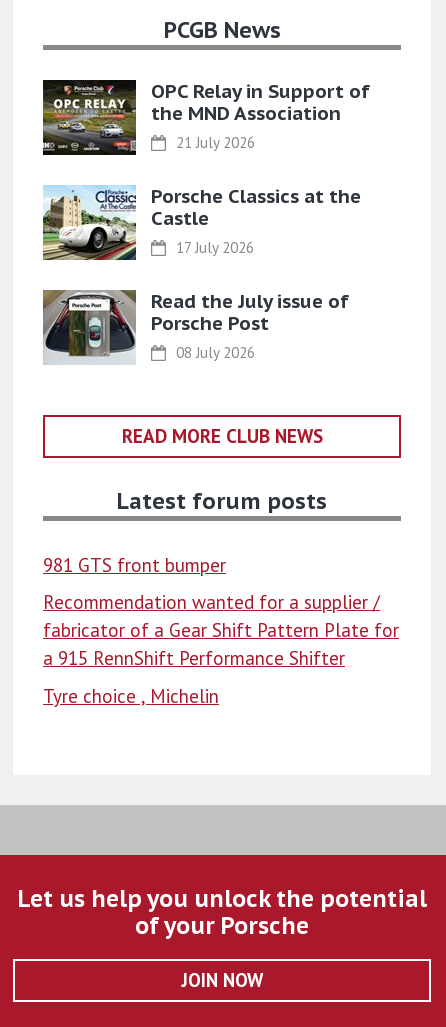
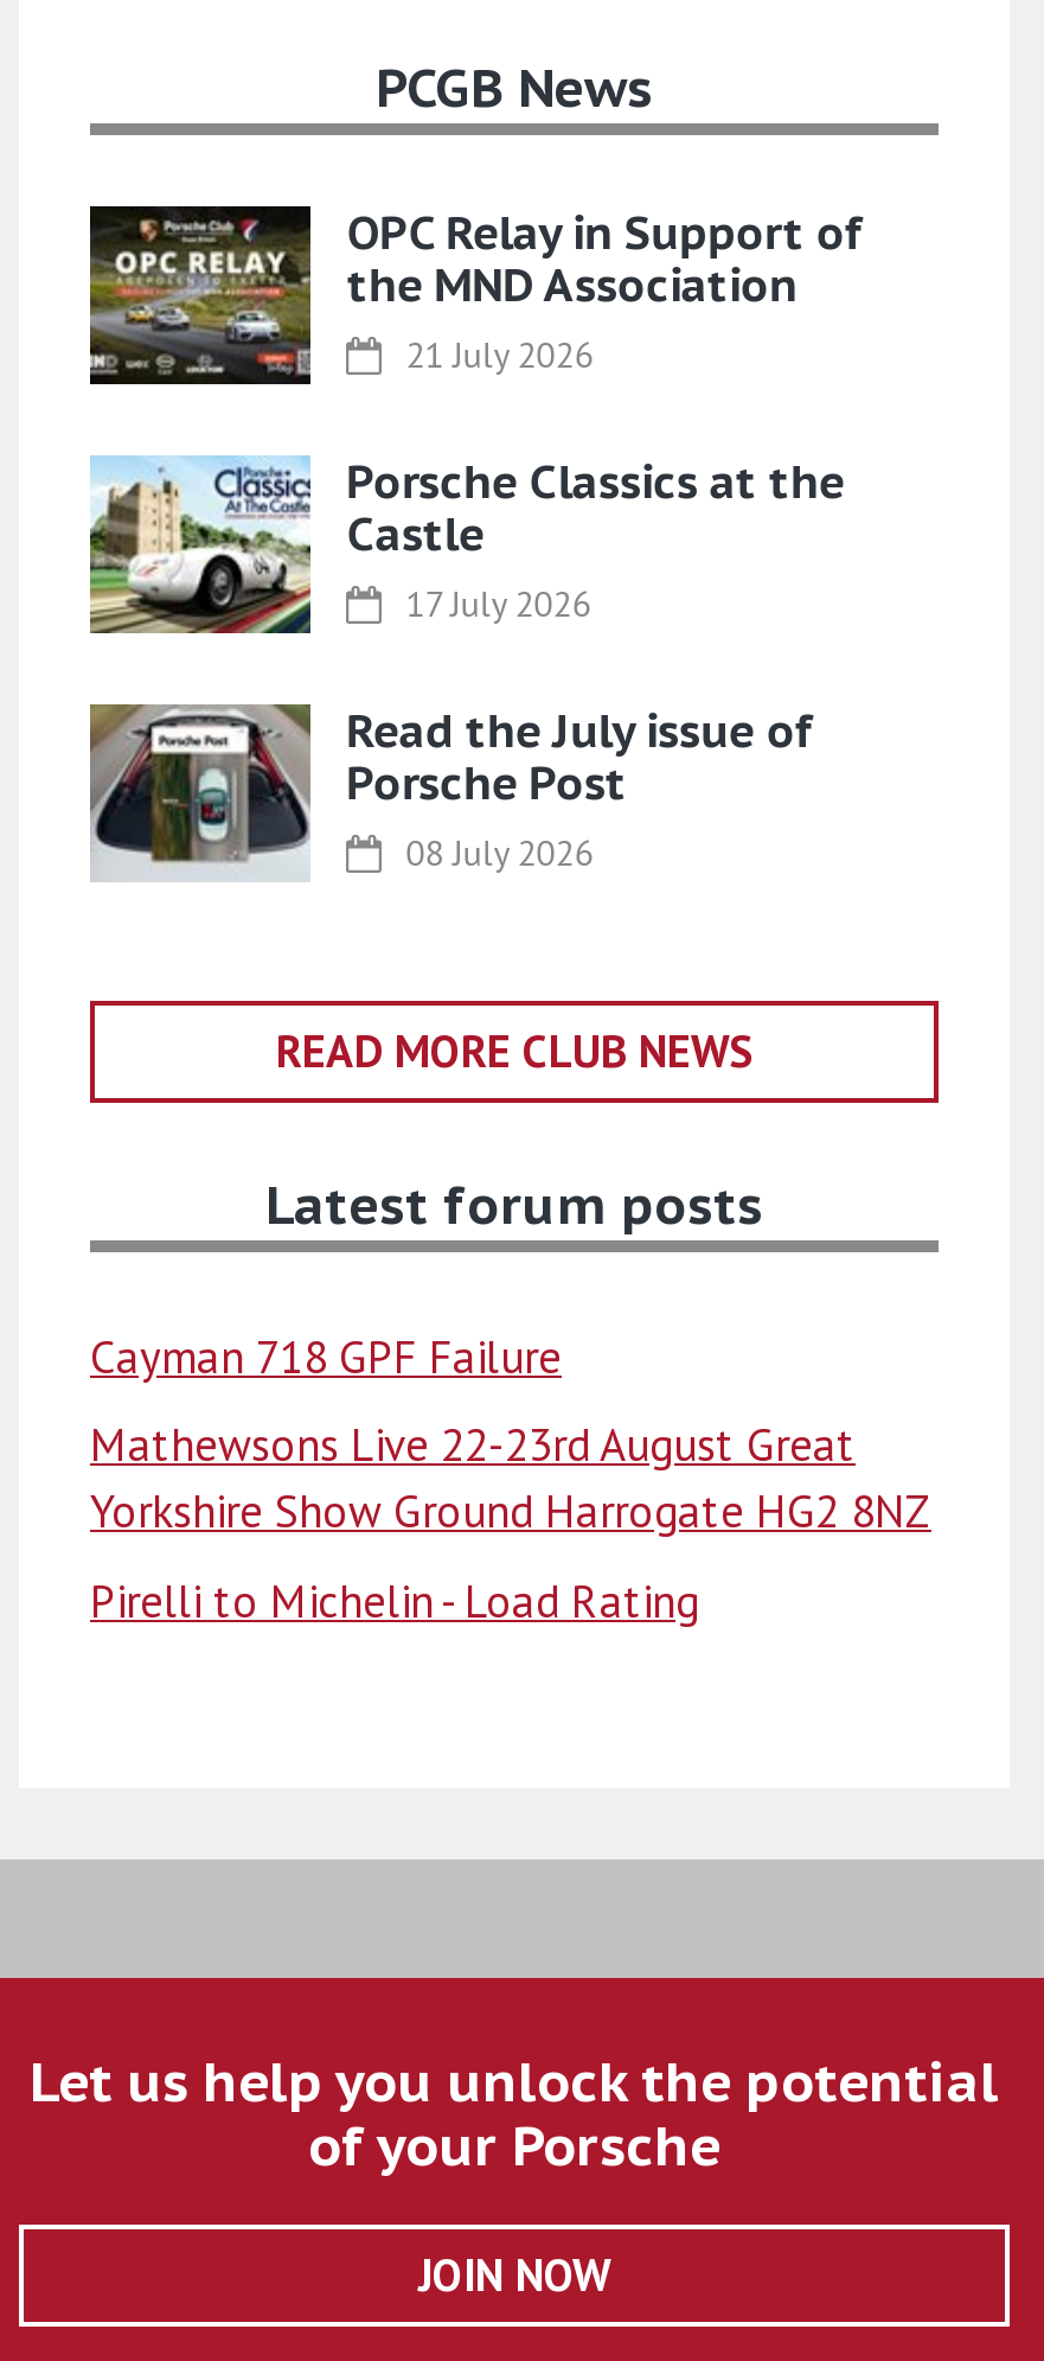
[43,553,226,577] 981 GTS front bumper -> [90,1328,562,1385] Cayman 718 GPF Failure
[43,590,399,670] Recommendation wanted for a supplier / | fabricator of a Gear Shift Pattern Plate for | a 915 RennShift Performance Shifter -> [90,1417,931,1540] Mathewsons Live 22-23rd August Great | Yorkshire Show Ground Harrogate HG2 8NZ
[43,684,219,708] Tyre choice , Michelin -> [90,1572,699,1629] Pirelli to Michelin - Load Rating

